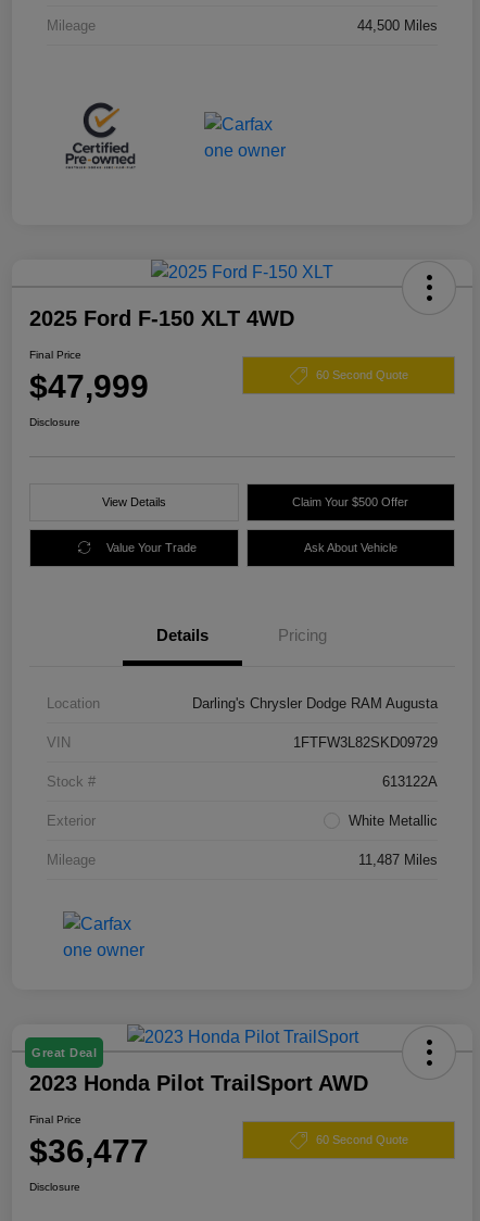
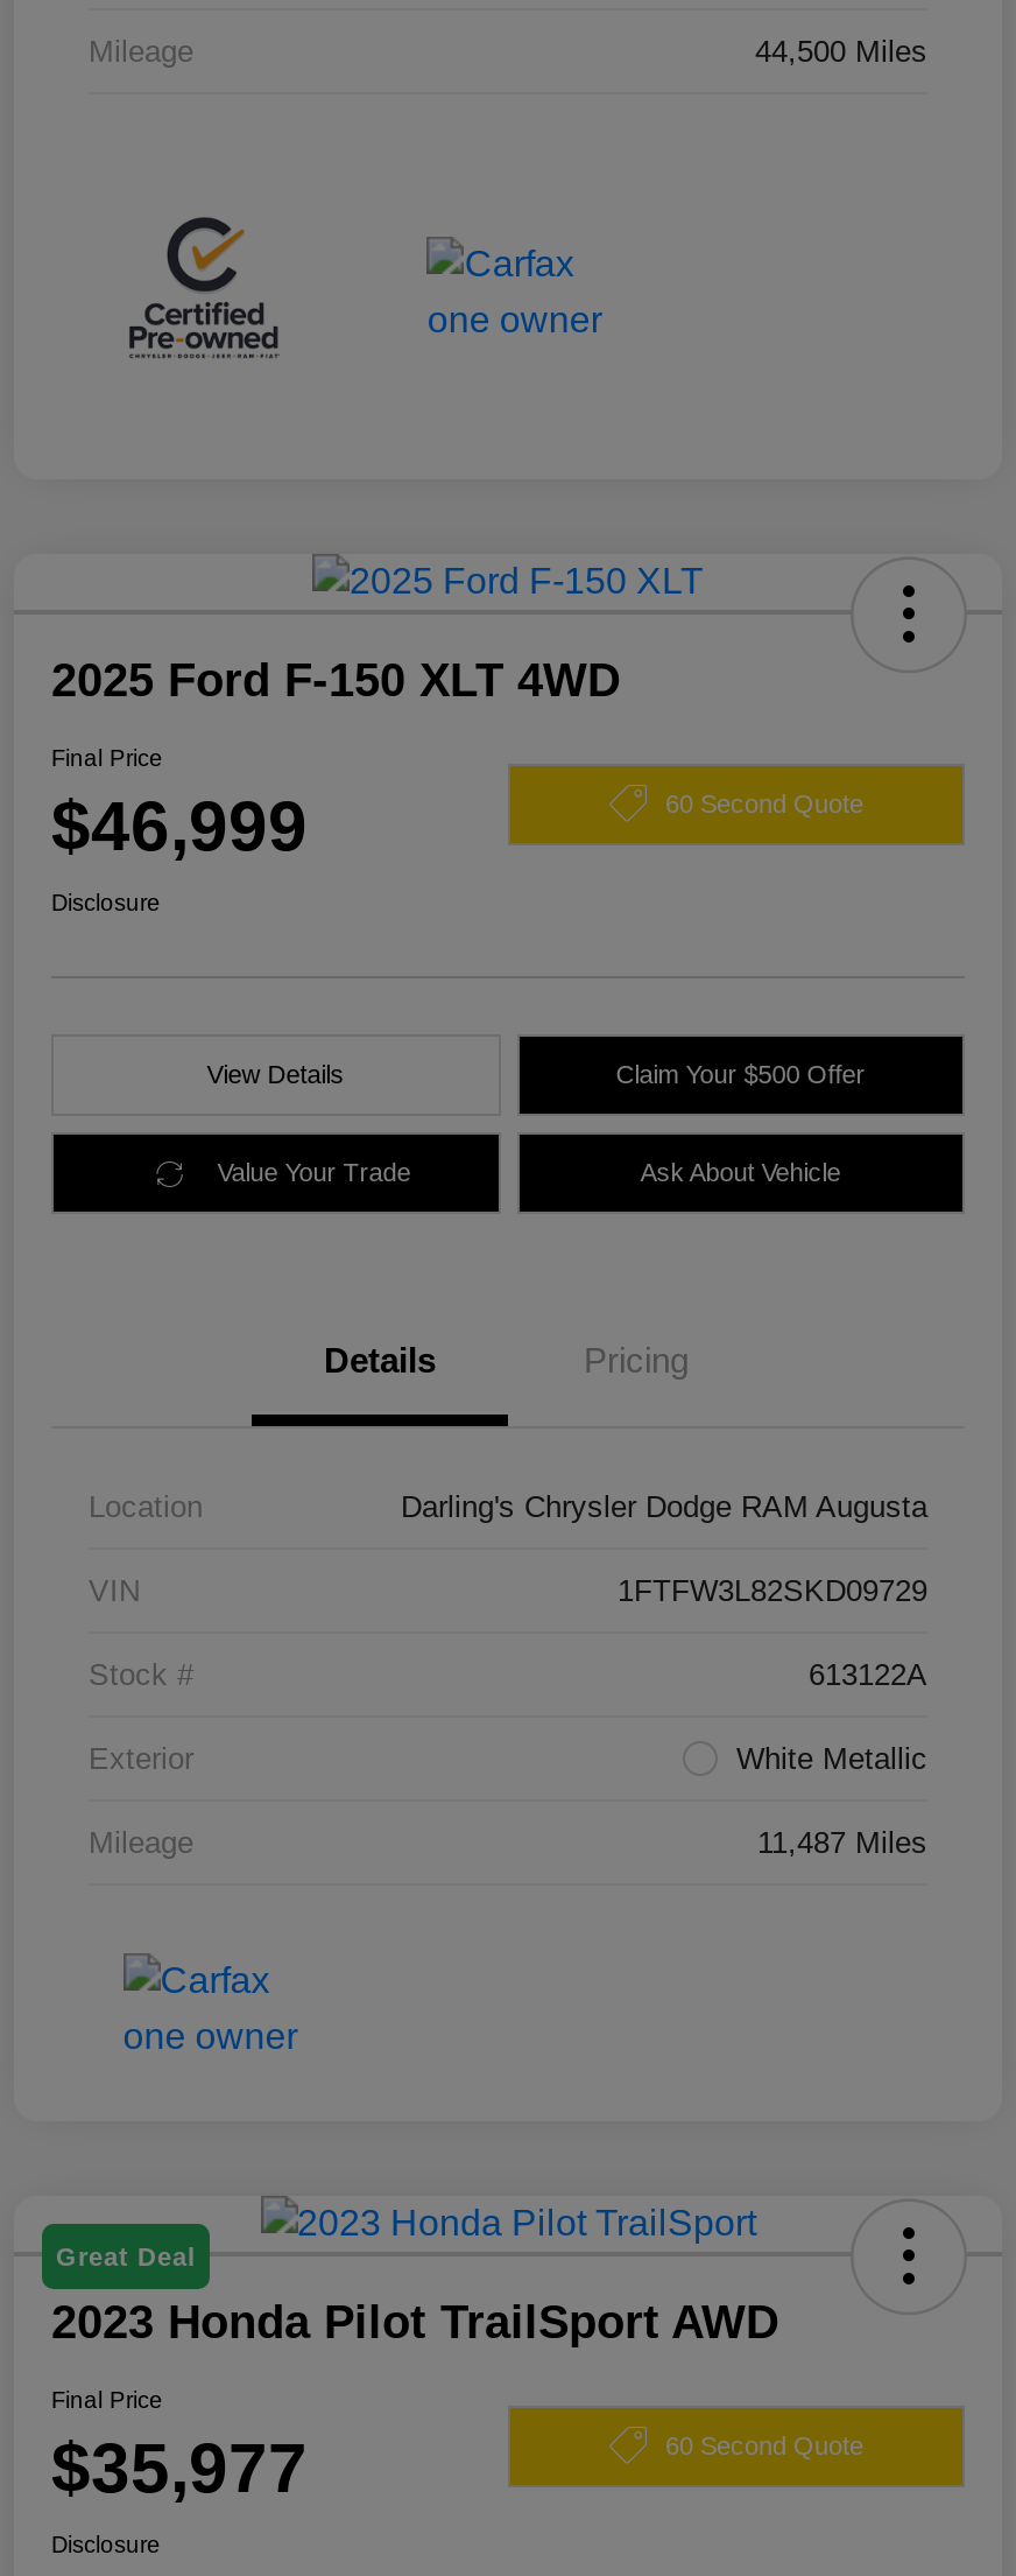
[29,368,149,404] $47,999 -> [51,787,308,864] $46,999
[29,1133,149,1169] $36,477 -> [51,2429,308,2506] $35,977

